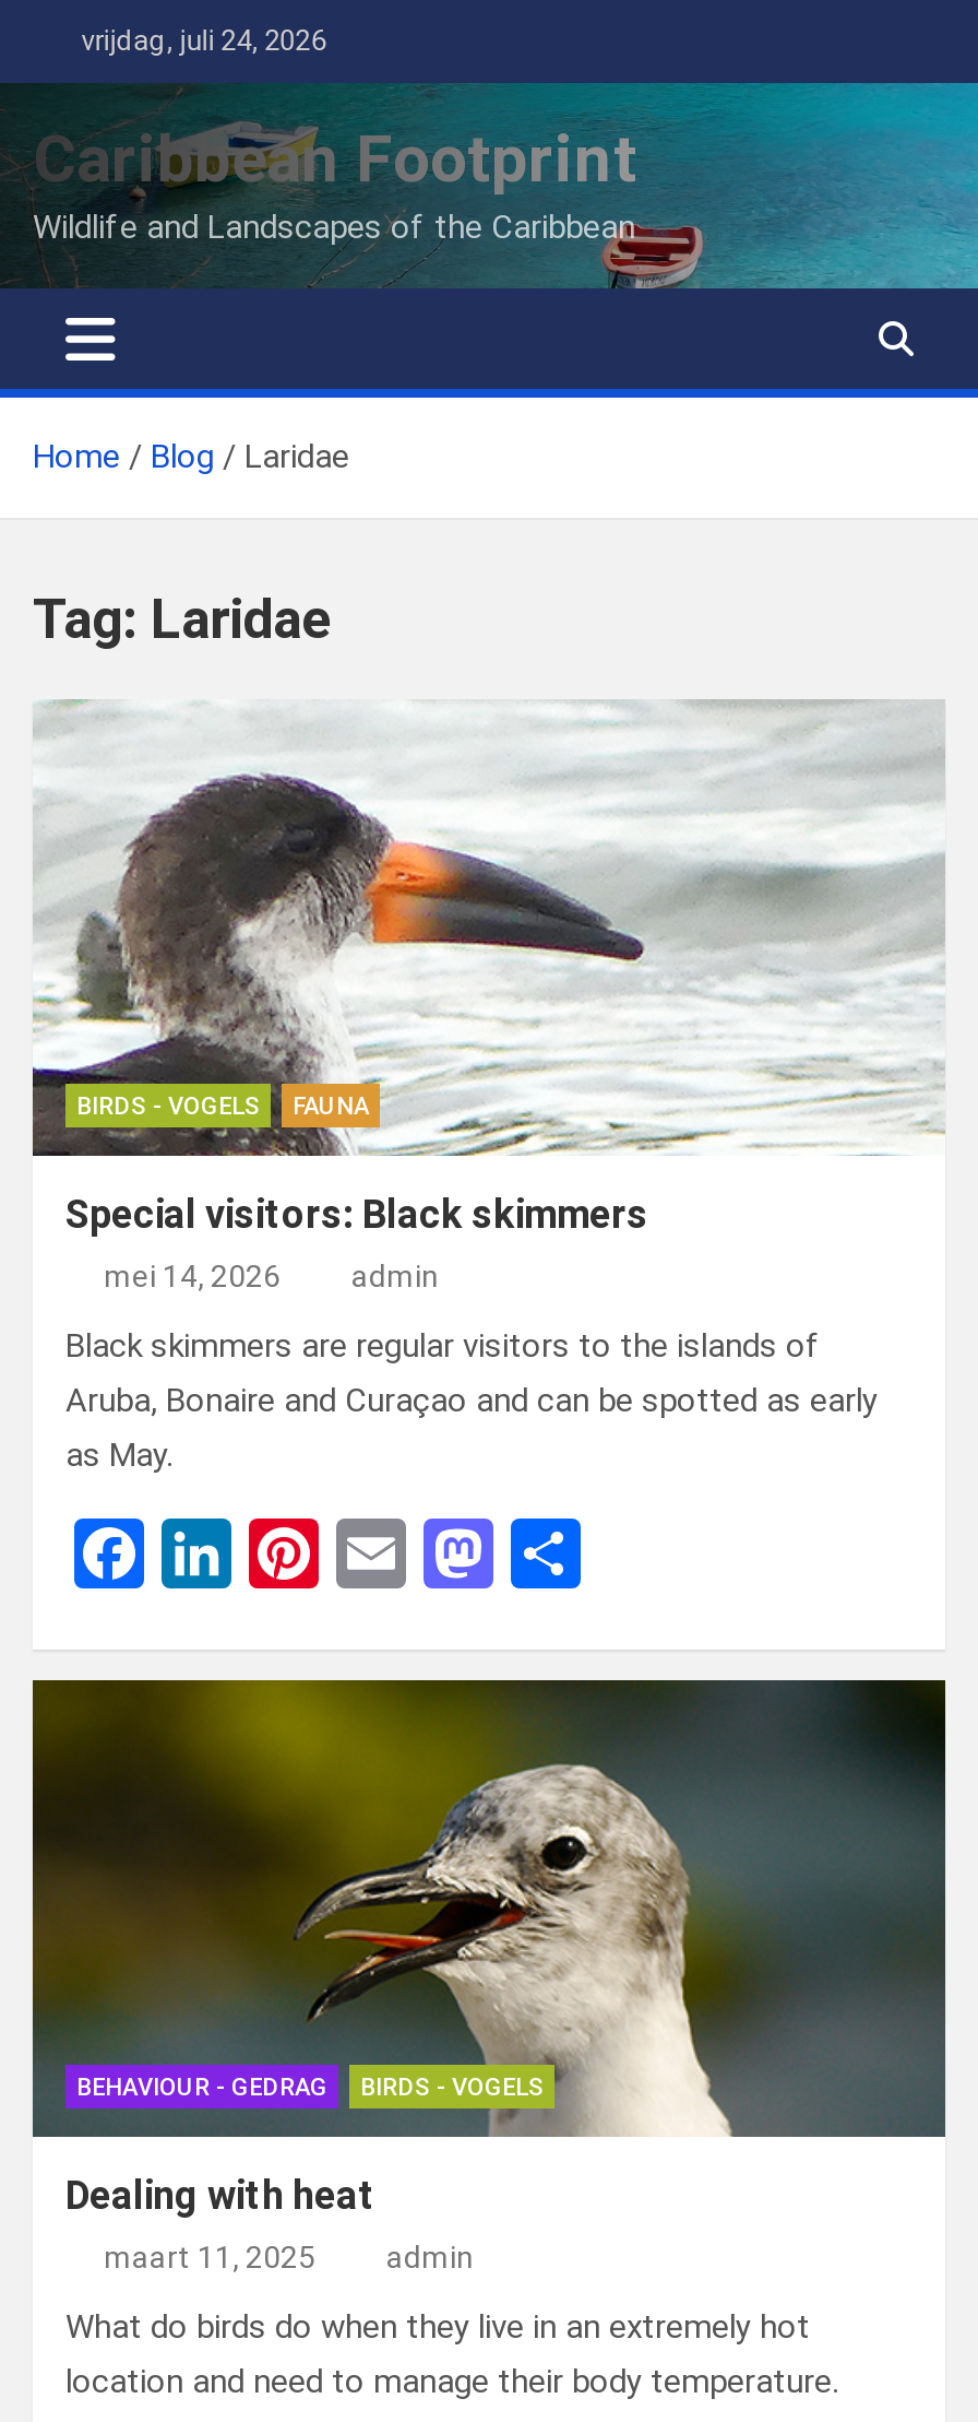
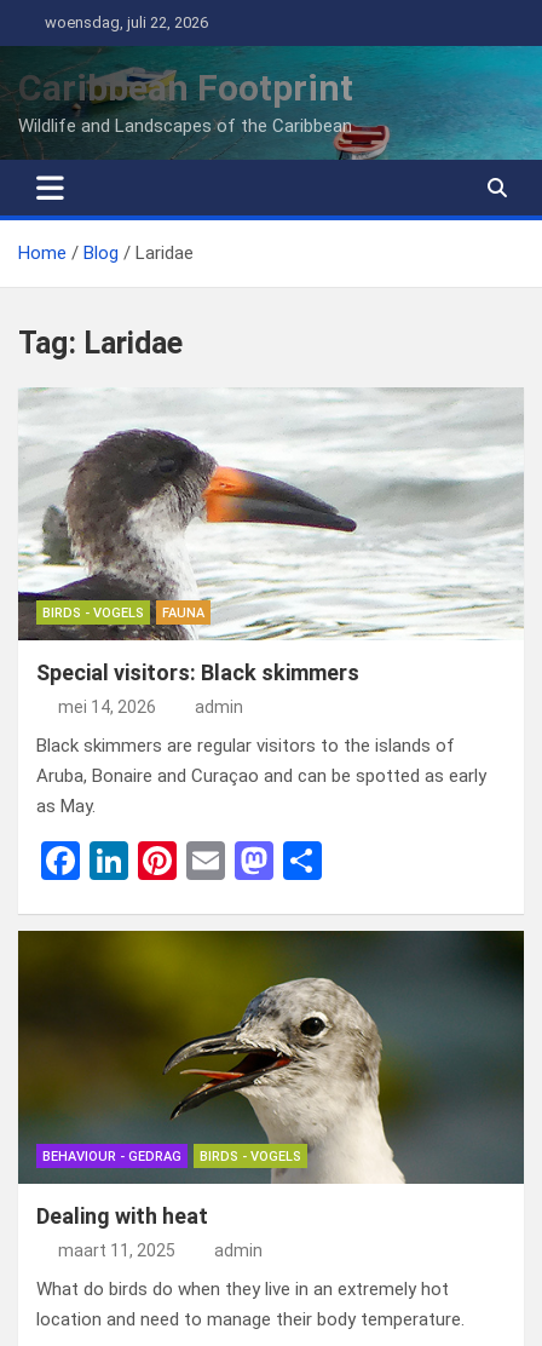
[68,24,326,57] vrijdag, juli 24, 2026 -> [38,13,208,31] woensdag, juli 22, 2026

